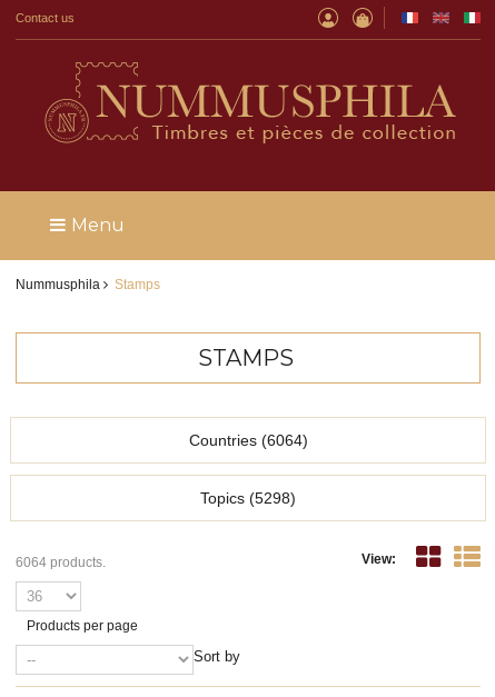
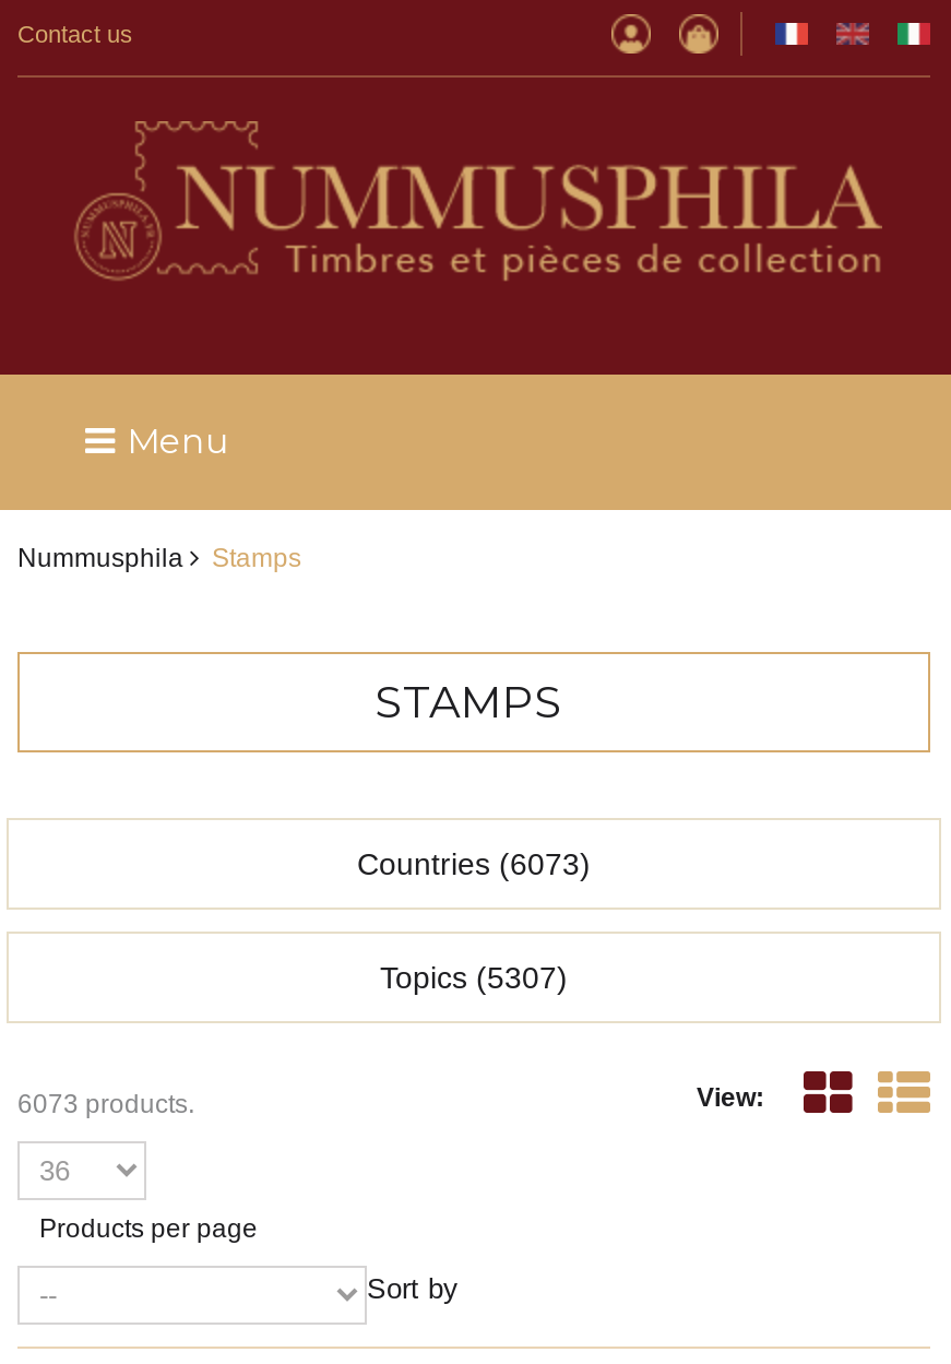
[189,431,308,449] Countries (6064) -> [357,846,591,881] Countries (6073)
[200,489,296,507] Topics (5298) -> [380,960,568,995] Topics (5307)
[16,555,106,570] 6064 products. -> [17,1089,194,1119] 6073 products.

